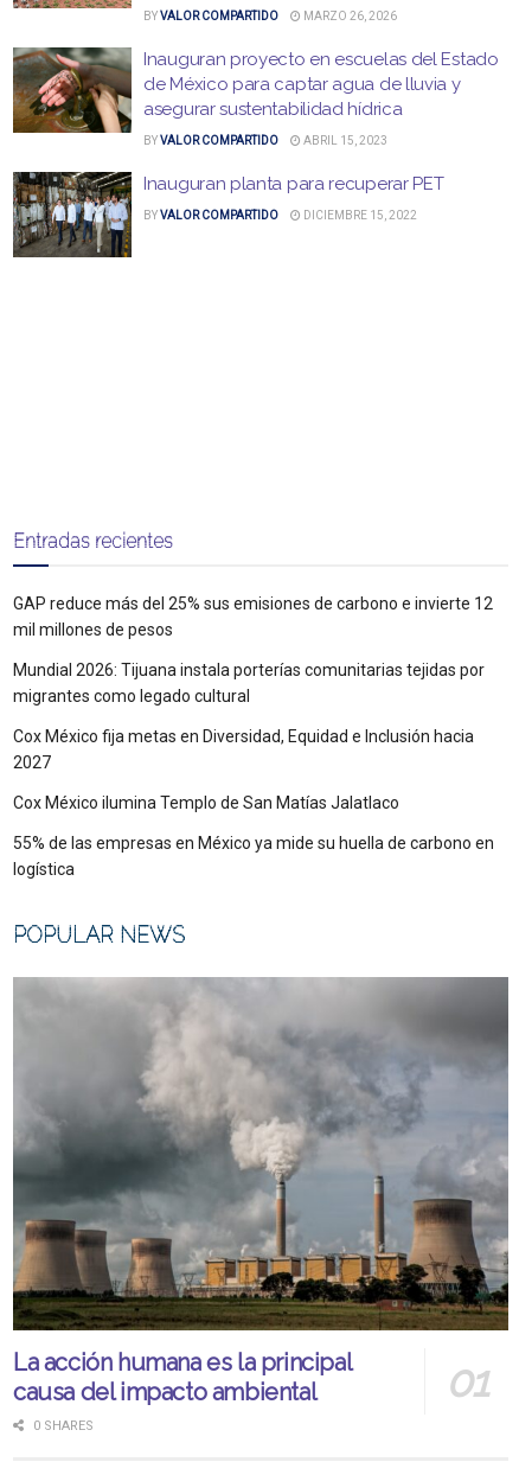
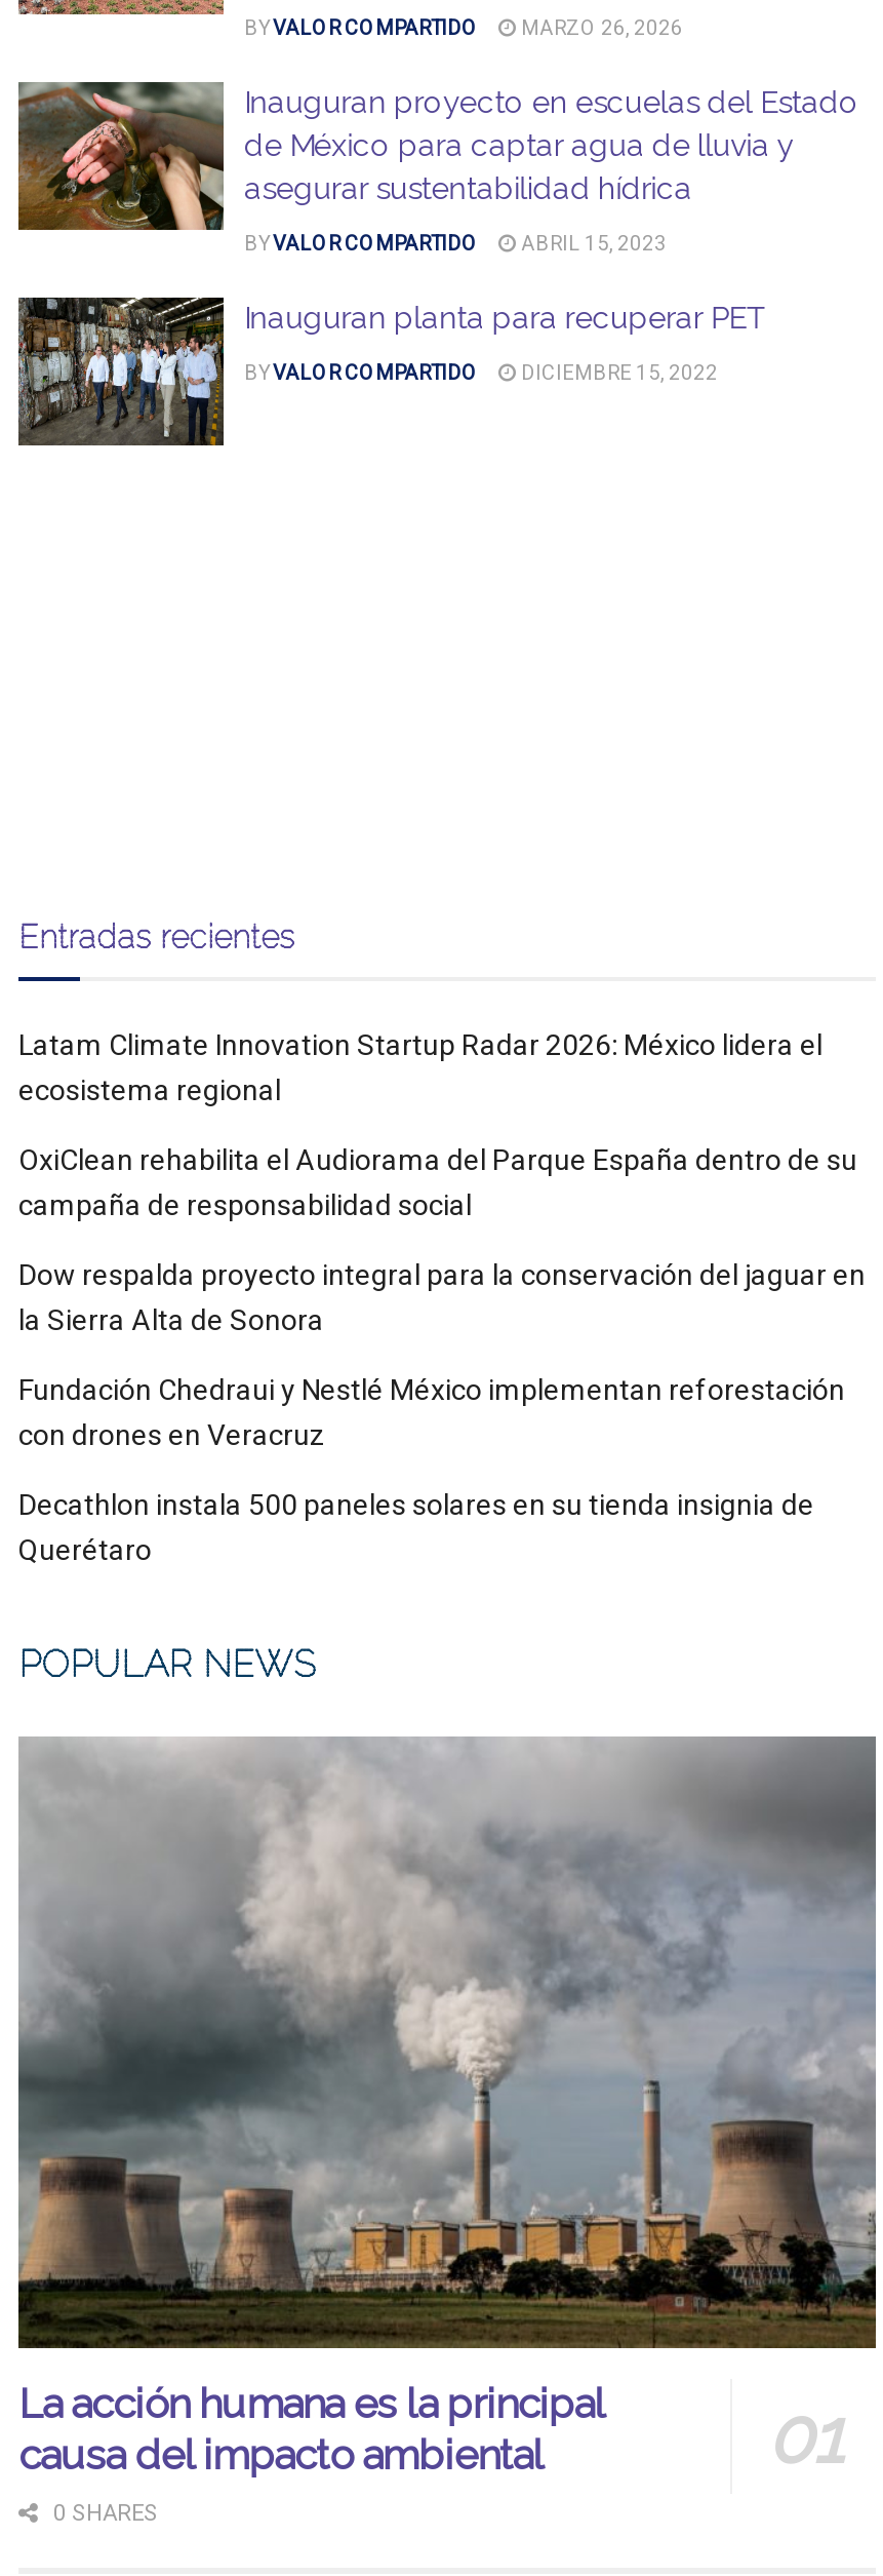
[13,593,493,639] GAP reduce más del 25% sus emisiones de carbono e invierte 12 | mil millones de pesos -> [18,1027,822,1105] Latam Climate Innovation Startup Radar 2026: México lidera el | ecosistema regional
[13,660,485,705] Mundial 2026: Tijuana instala porterías comunitarias tejidas por | migrantes como legado cultural -> [18,1142,857,1220] OxiClean rehabilita el Audiorama del Parque España dentro de su | campaña de responsabilidad social
[13,726,474,771] Cox México fija metas en Diversidad, Equidad e Inclusión hacia | 2027 -> [18,1257,866,1335] Dow respalda proyecto integral para la conservación del jaguar en | la Sierra Alta de Sonora
[13,793,399,812] Cox México ilumina Templo de San Matías Jalatlaco -> [18,1372,845,1450] Fundación Chedraui y Nestlé México implementan reforestación | con drones en Veracruz
[13,833,494,878] 55% de las empresas en México ya mide su huella de carbono en | logística -> [18,1487,814,1565] Decathlon instala 500 paneles solares en su tienda insignia de | Querétaro

